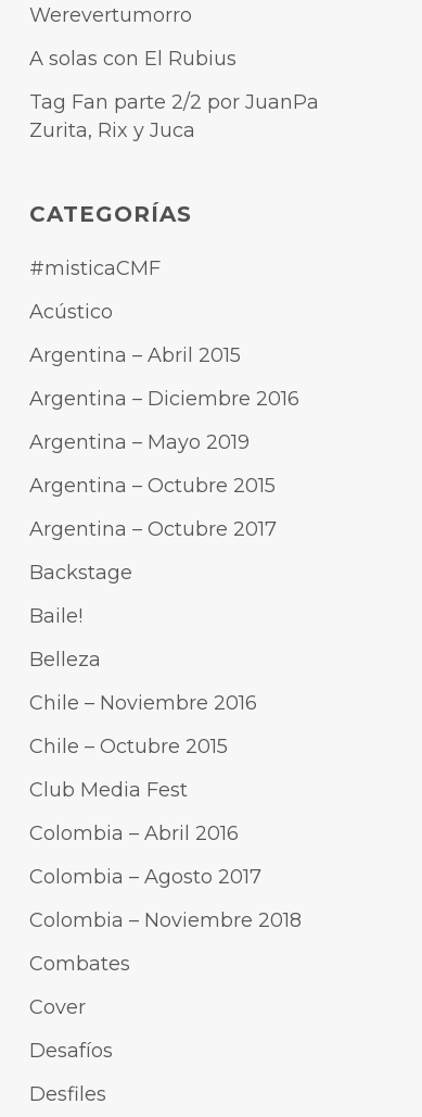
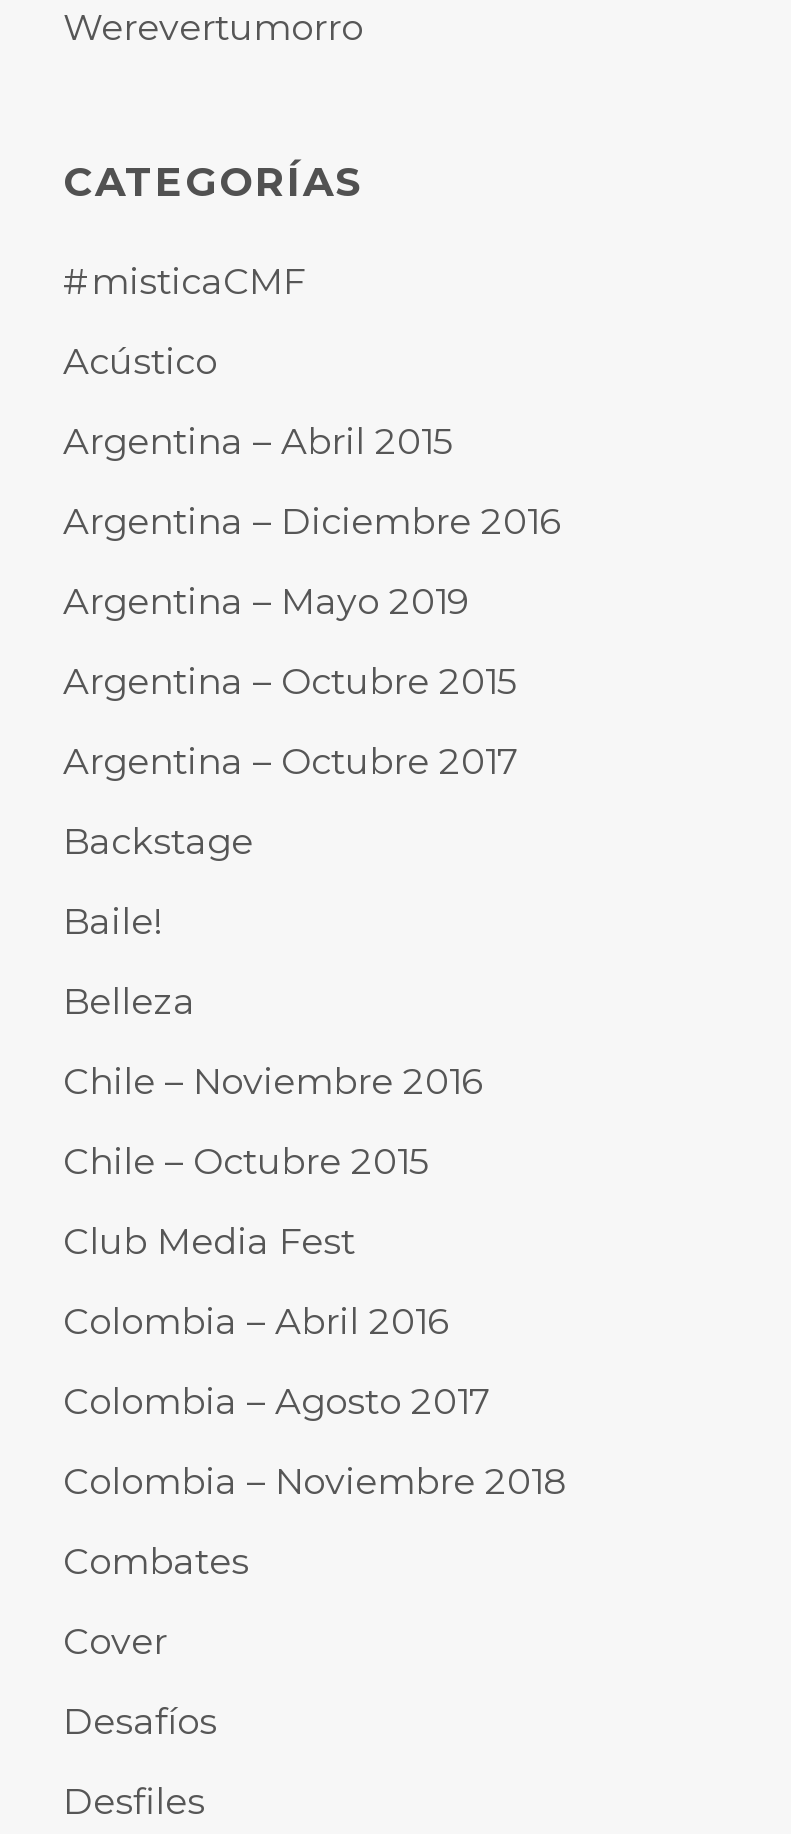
[29,47,319,142] A solas con El Rubius | Tag Fan parte 2/2 por JuanPa | Zurita, Rix y Juca -> none

